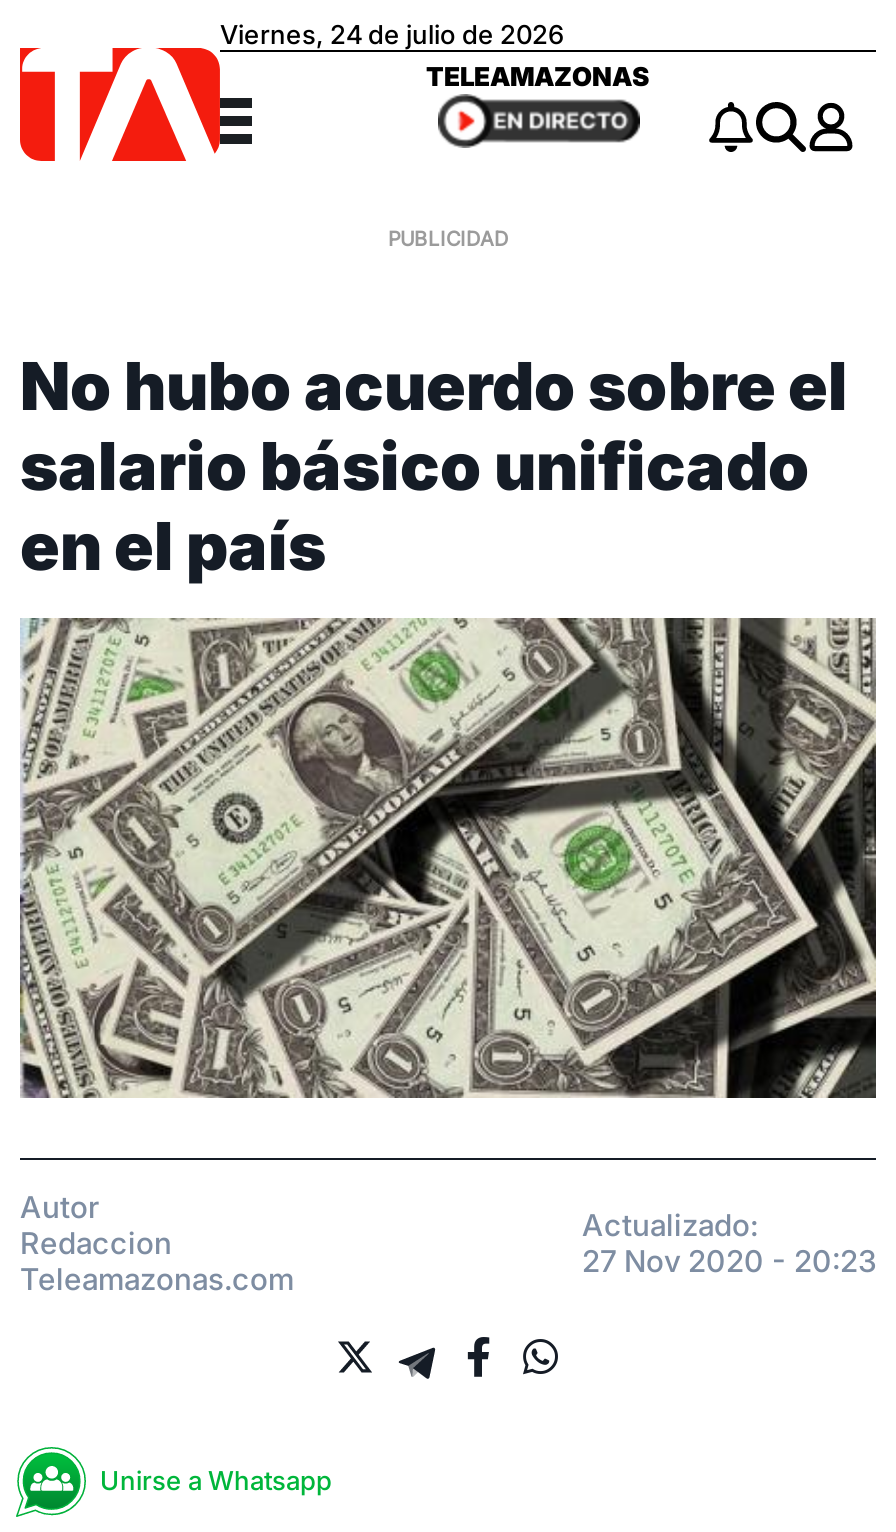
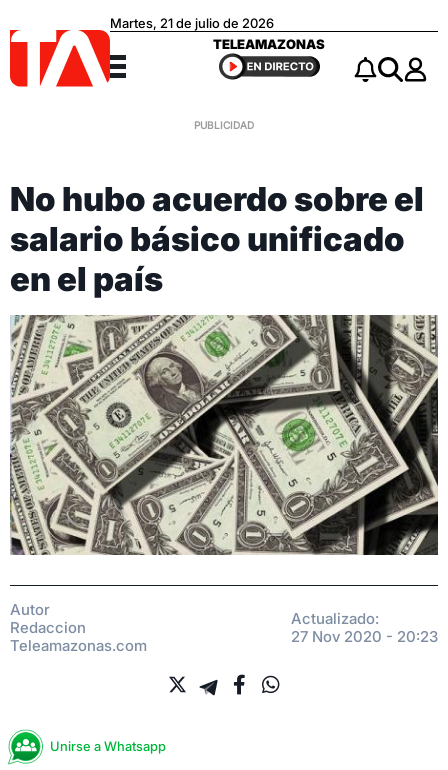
[220,19,564,51] Viernes, 24 de julio de 2026 -> [110,15,274,31] Martes, 21 de julio de 2026

